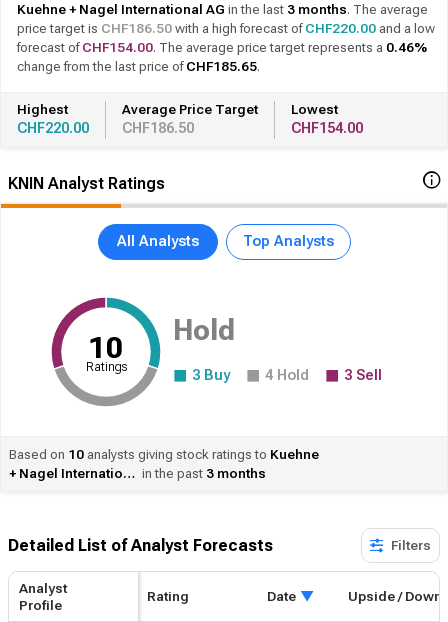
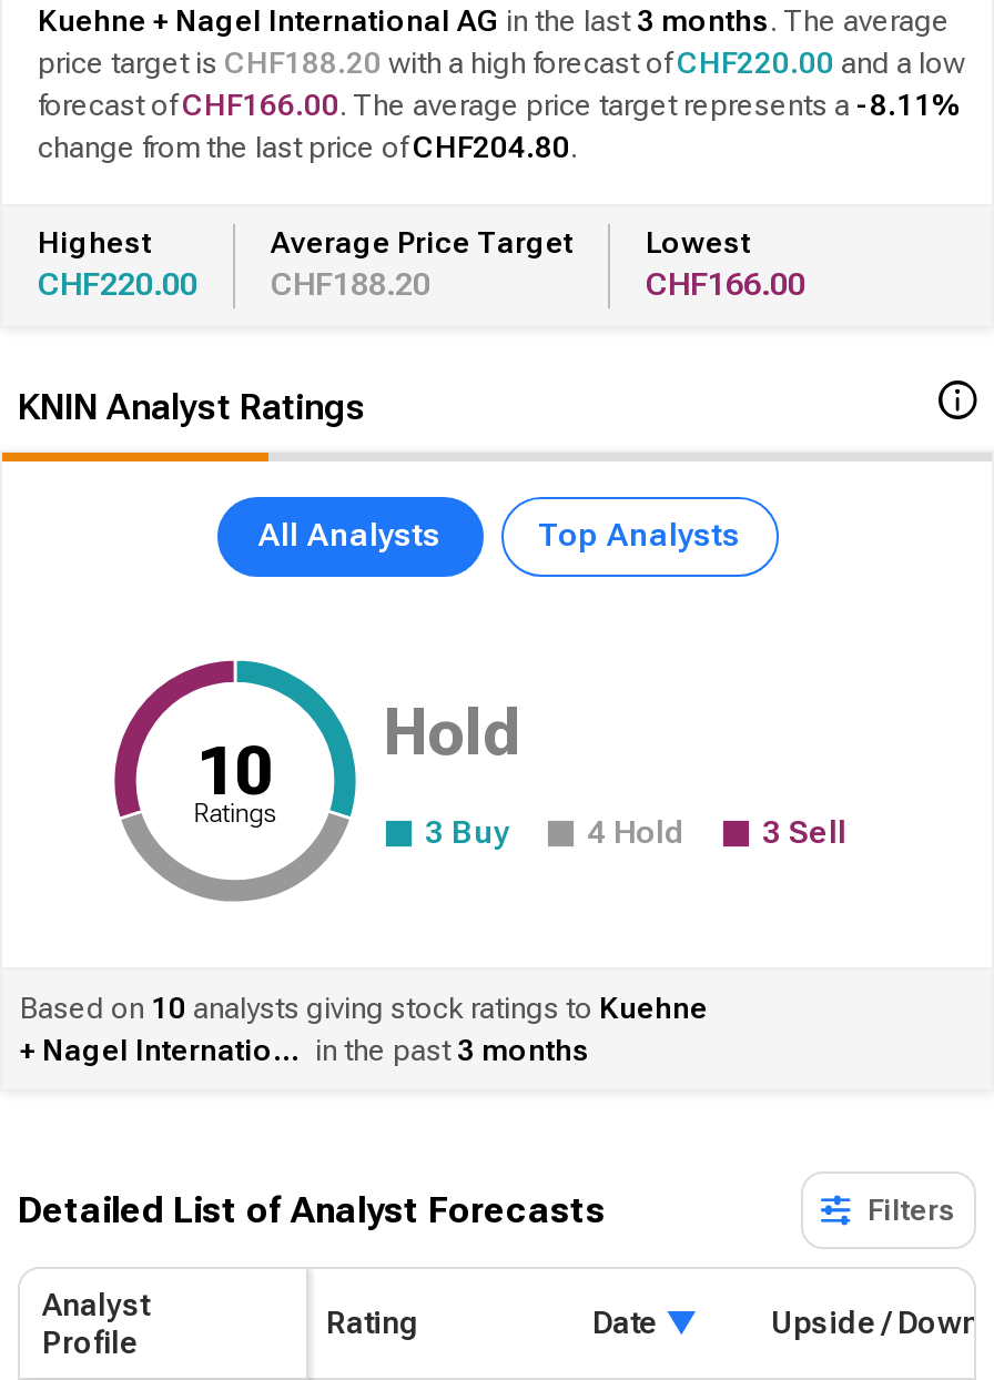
[17,21,435,36] price target is CHF186.50 with a high forecast ofCHF220.00 and a low -> [38,47,965,80] price target is CHF188.20 with a high forecast ofCHF220.00 and a low
[17,40,427,55] forecast ofCHF154.00. The average price target represents a 0.46% -> [38,89,961,122] forecast ofCHF166.00. The average price target represents a -8.11%
[17,59,260,74] change from the last price ofCHF185.65. -> [38,131,577,164] change from the last price ofCHF204.80.
[17,120,194,137] CHF220.00 CHF186.50 -> [38,266,430,304] CHF220.00 CHF188.20
[291,120,363,137] CHF154.00 -> [646,266,805,304] CHF166.00

